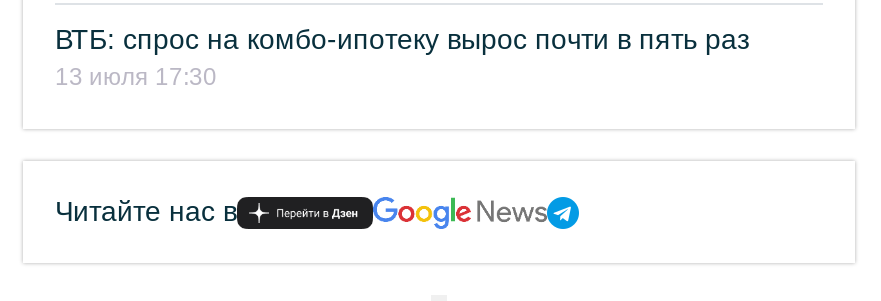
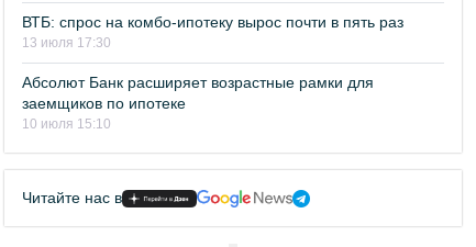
none -> [22,74,374,132] Абсолют Банк расширяет возрастные рамки для | заемщиков по ипотеке | 10 июля 15:10

